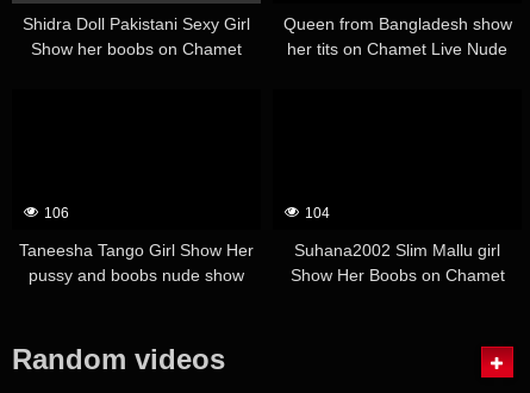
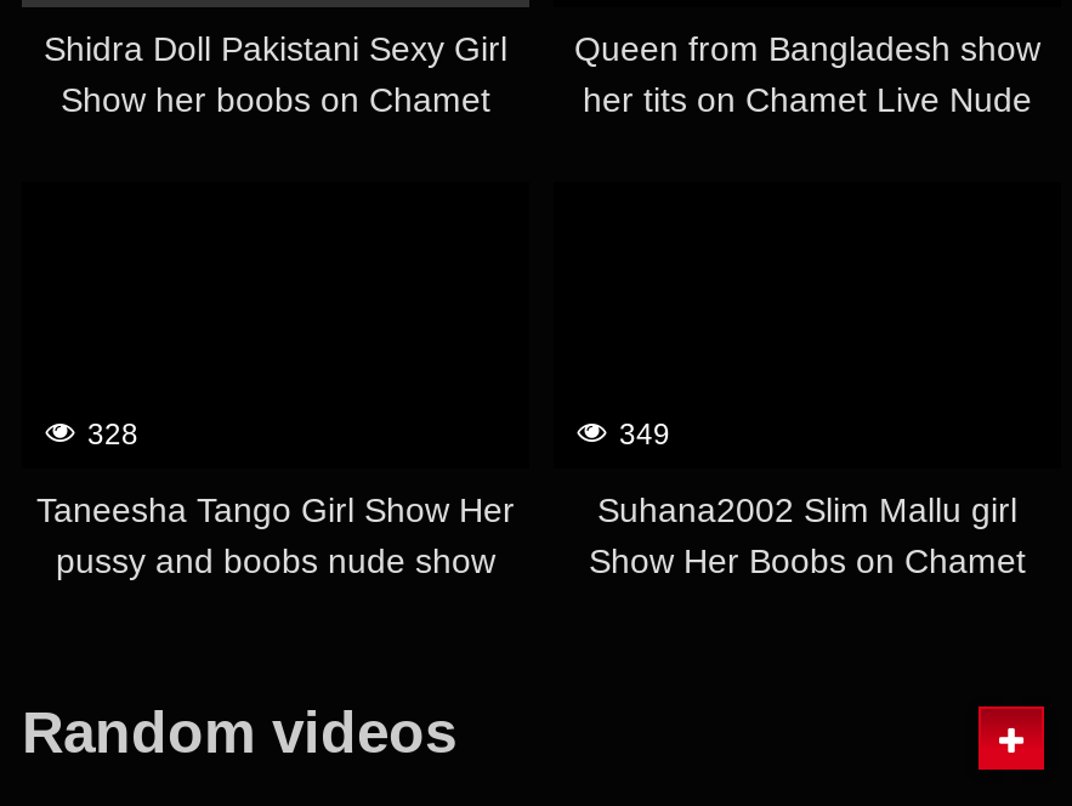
[40,205,69,222] 106 -> [80,419,138,453] 328
[301,205,330,222] 104 -> [612,419,670,453] 349

